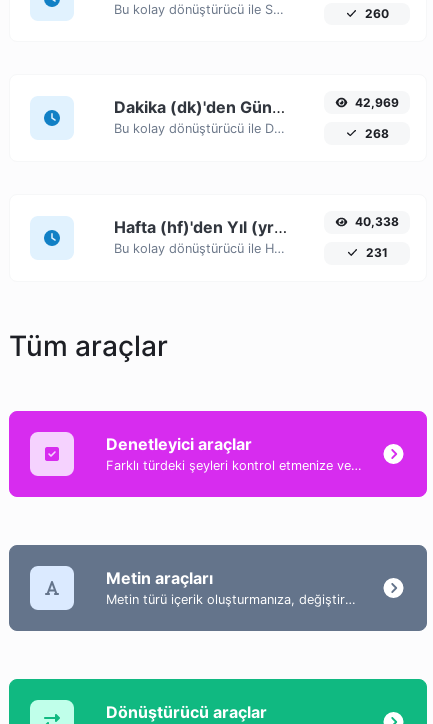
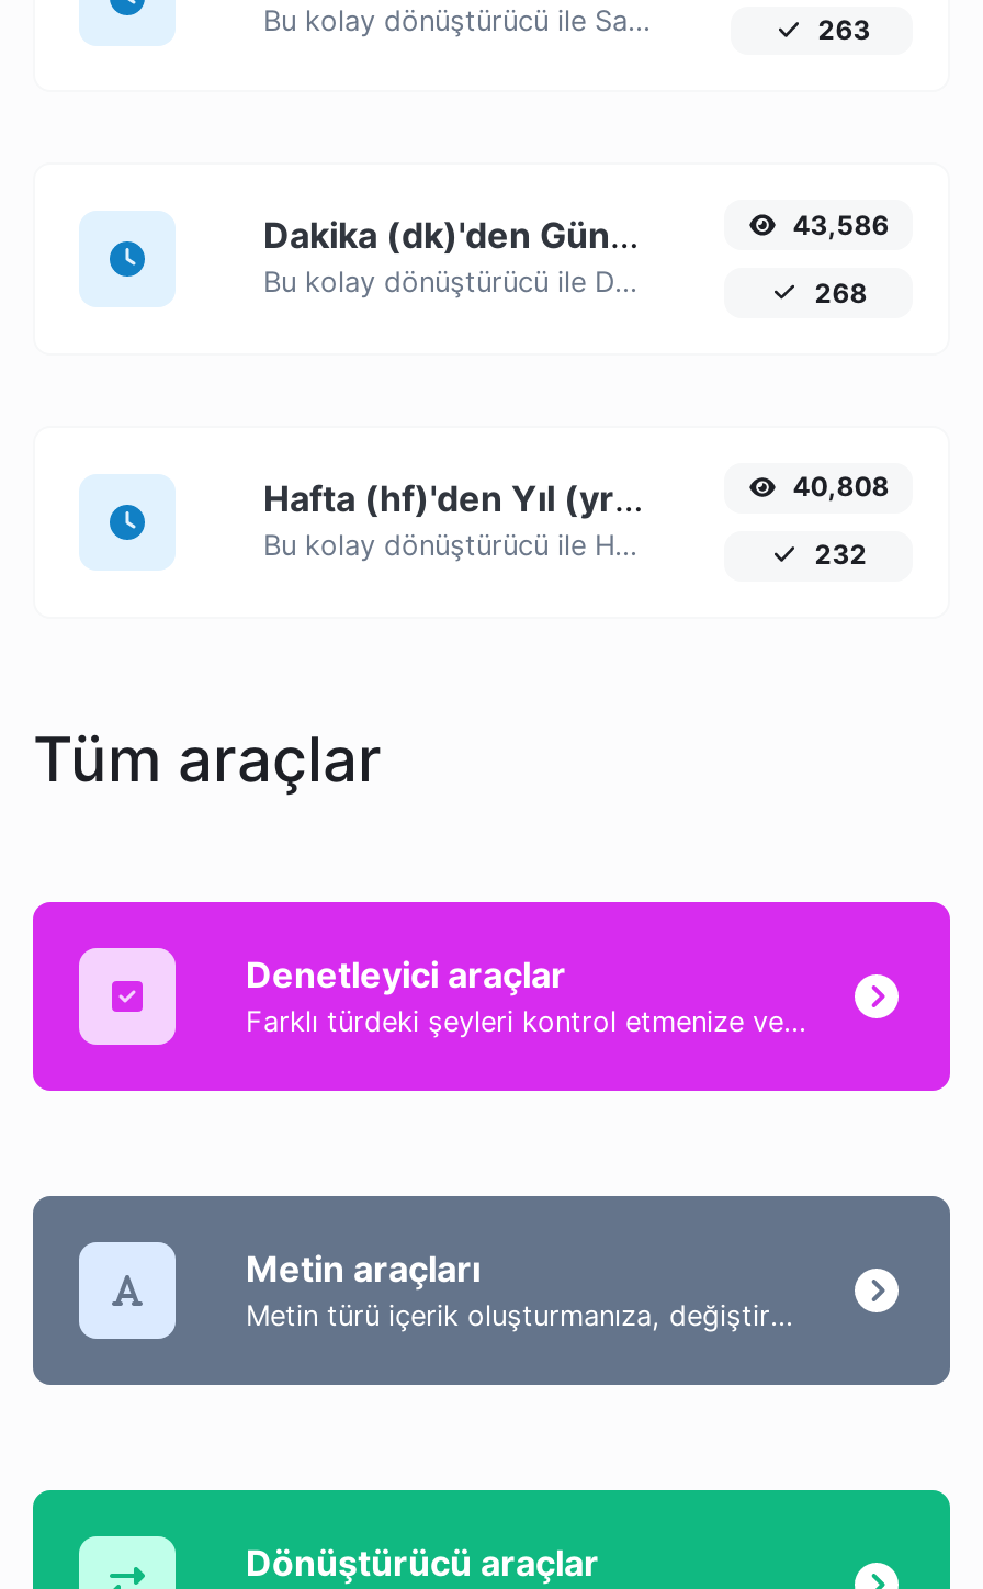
[362,6,389,21] 260 -> [811,13,870,46] 263
[352,95,399,110] 42,969 -> [786,208,889,241] 43,586
[352,214,399,229] 40,338 -> [786,471,889,503] 40,808
[363,245,388,260] 231 -> [808,538,867,571] 232

